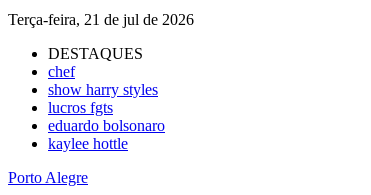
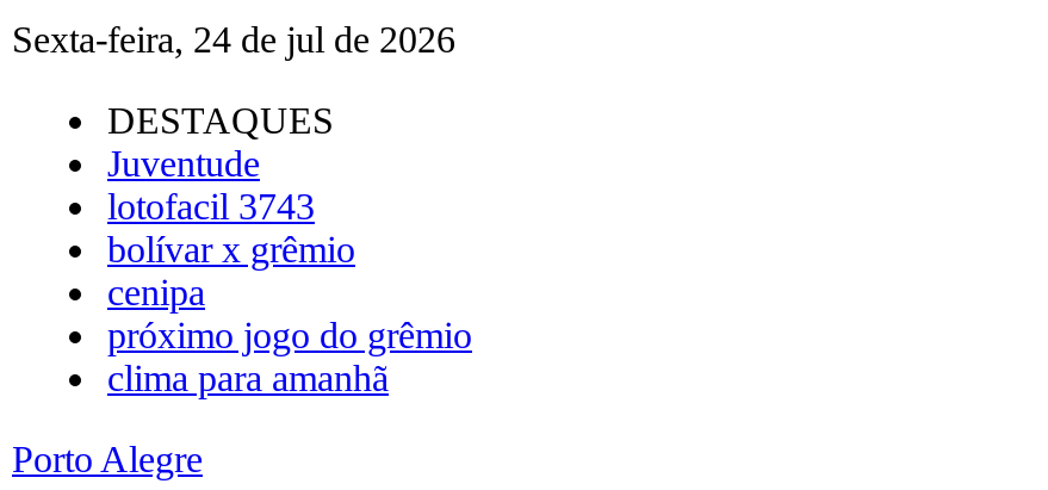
[8,11,194,28] Terça-feira, 21 de jul de 2026 -> [12,19,455,60] Sexta-feira, 24 de jul de 2026
[48,63,165,152] chef | show harry styles | lucros fgts | eduardo bolsonaro | kaylee hottle -> [107,143,472,398] Juventude | lotofacil 3743 | bolívar x grêmio | cenipa | próximo jogo do grêmio | clima para amanhã

